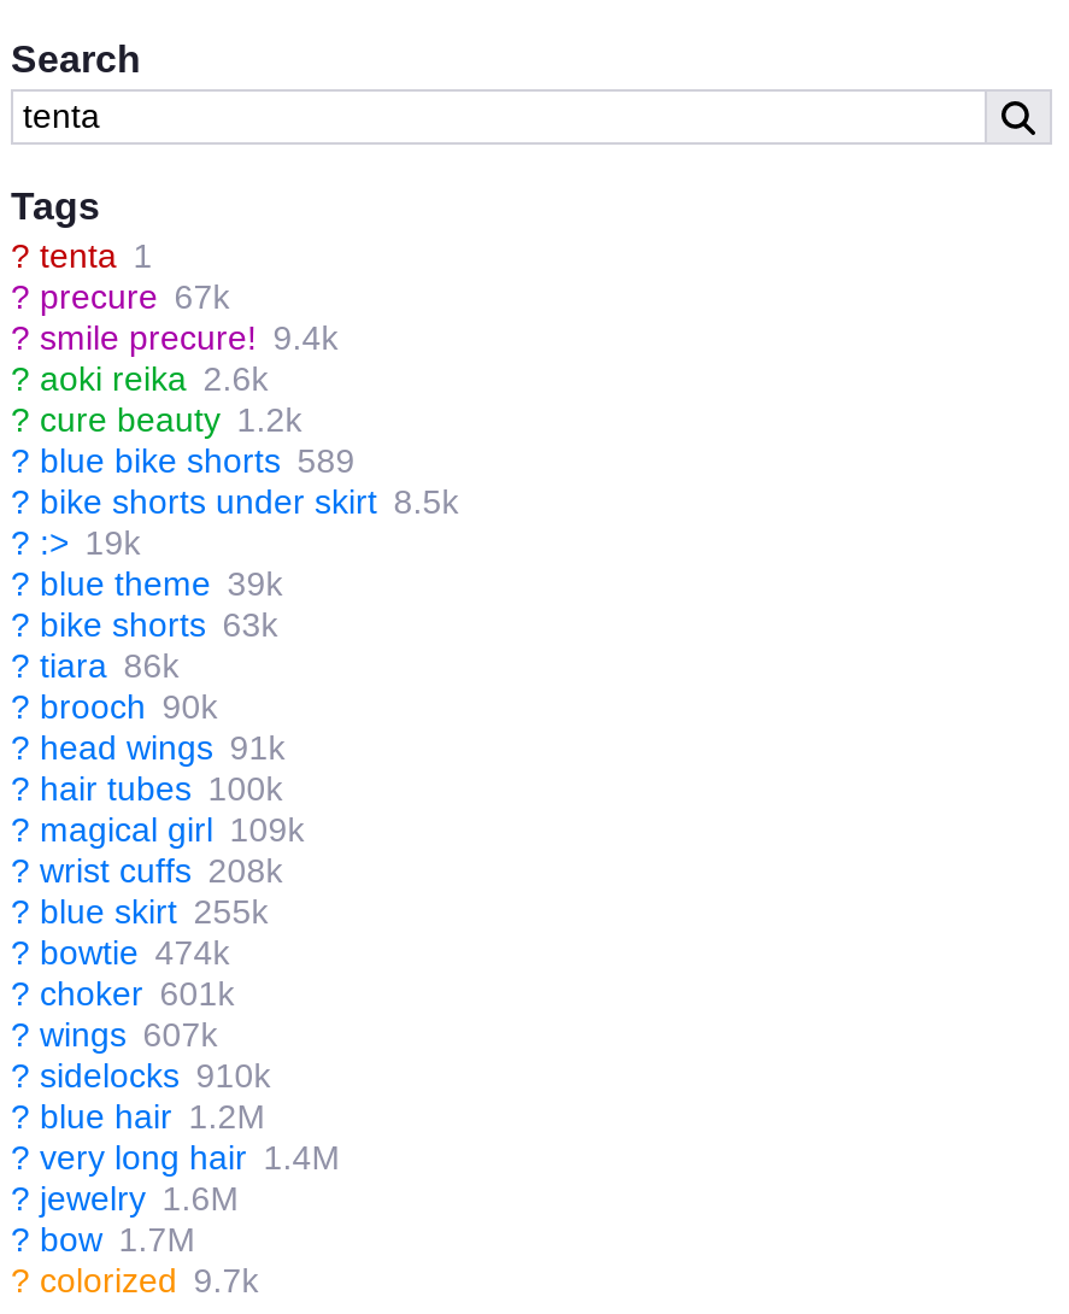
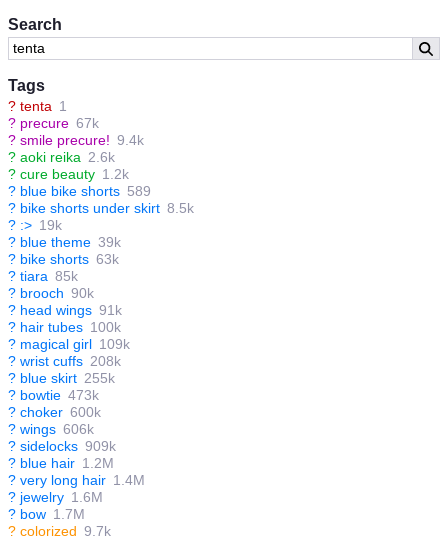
[11,646,179,685] ? tiara 86k -> [8,268,78,284] ? tiara 85k
[11,933,230,972] ? bowtie 474k -> [8,387,99,403] ? bowtie 473k
[11,974,235,1013] ? choker 601k -> [8,404,101,420] ? choker 600k
[11,1015,218,1054] ? wings 607k -> [8,421,94,437] ? wings 606k
[11,1056,271,1095] ? sidelocks 910k -> [8,438,116,454] ? sidelocks 909k

